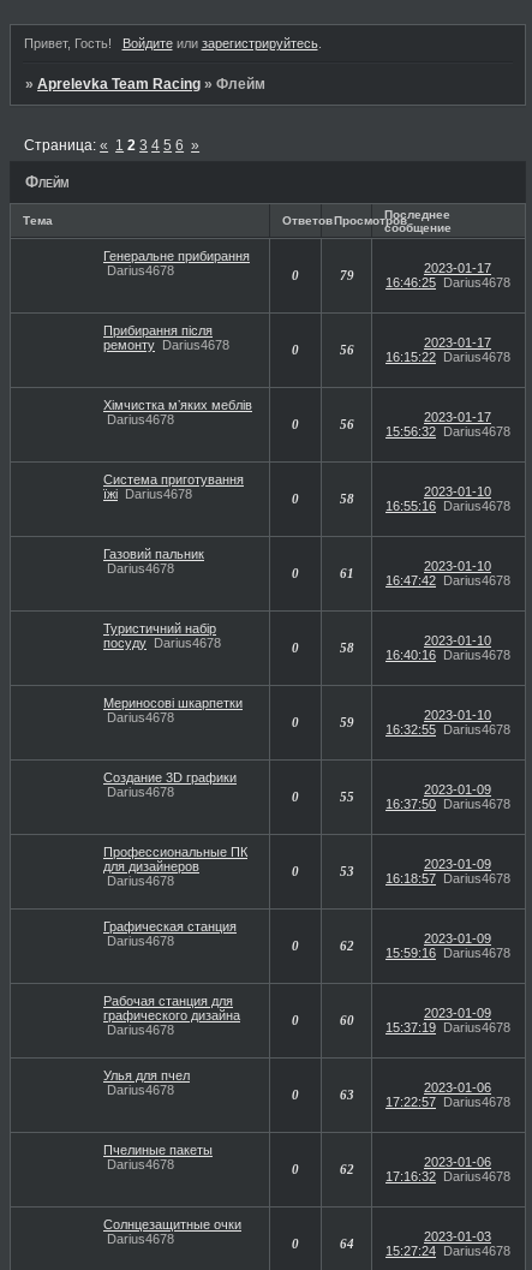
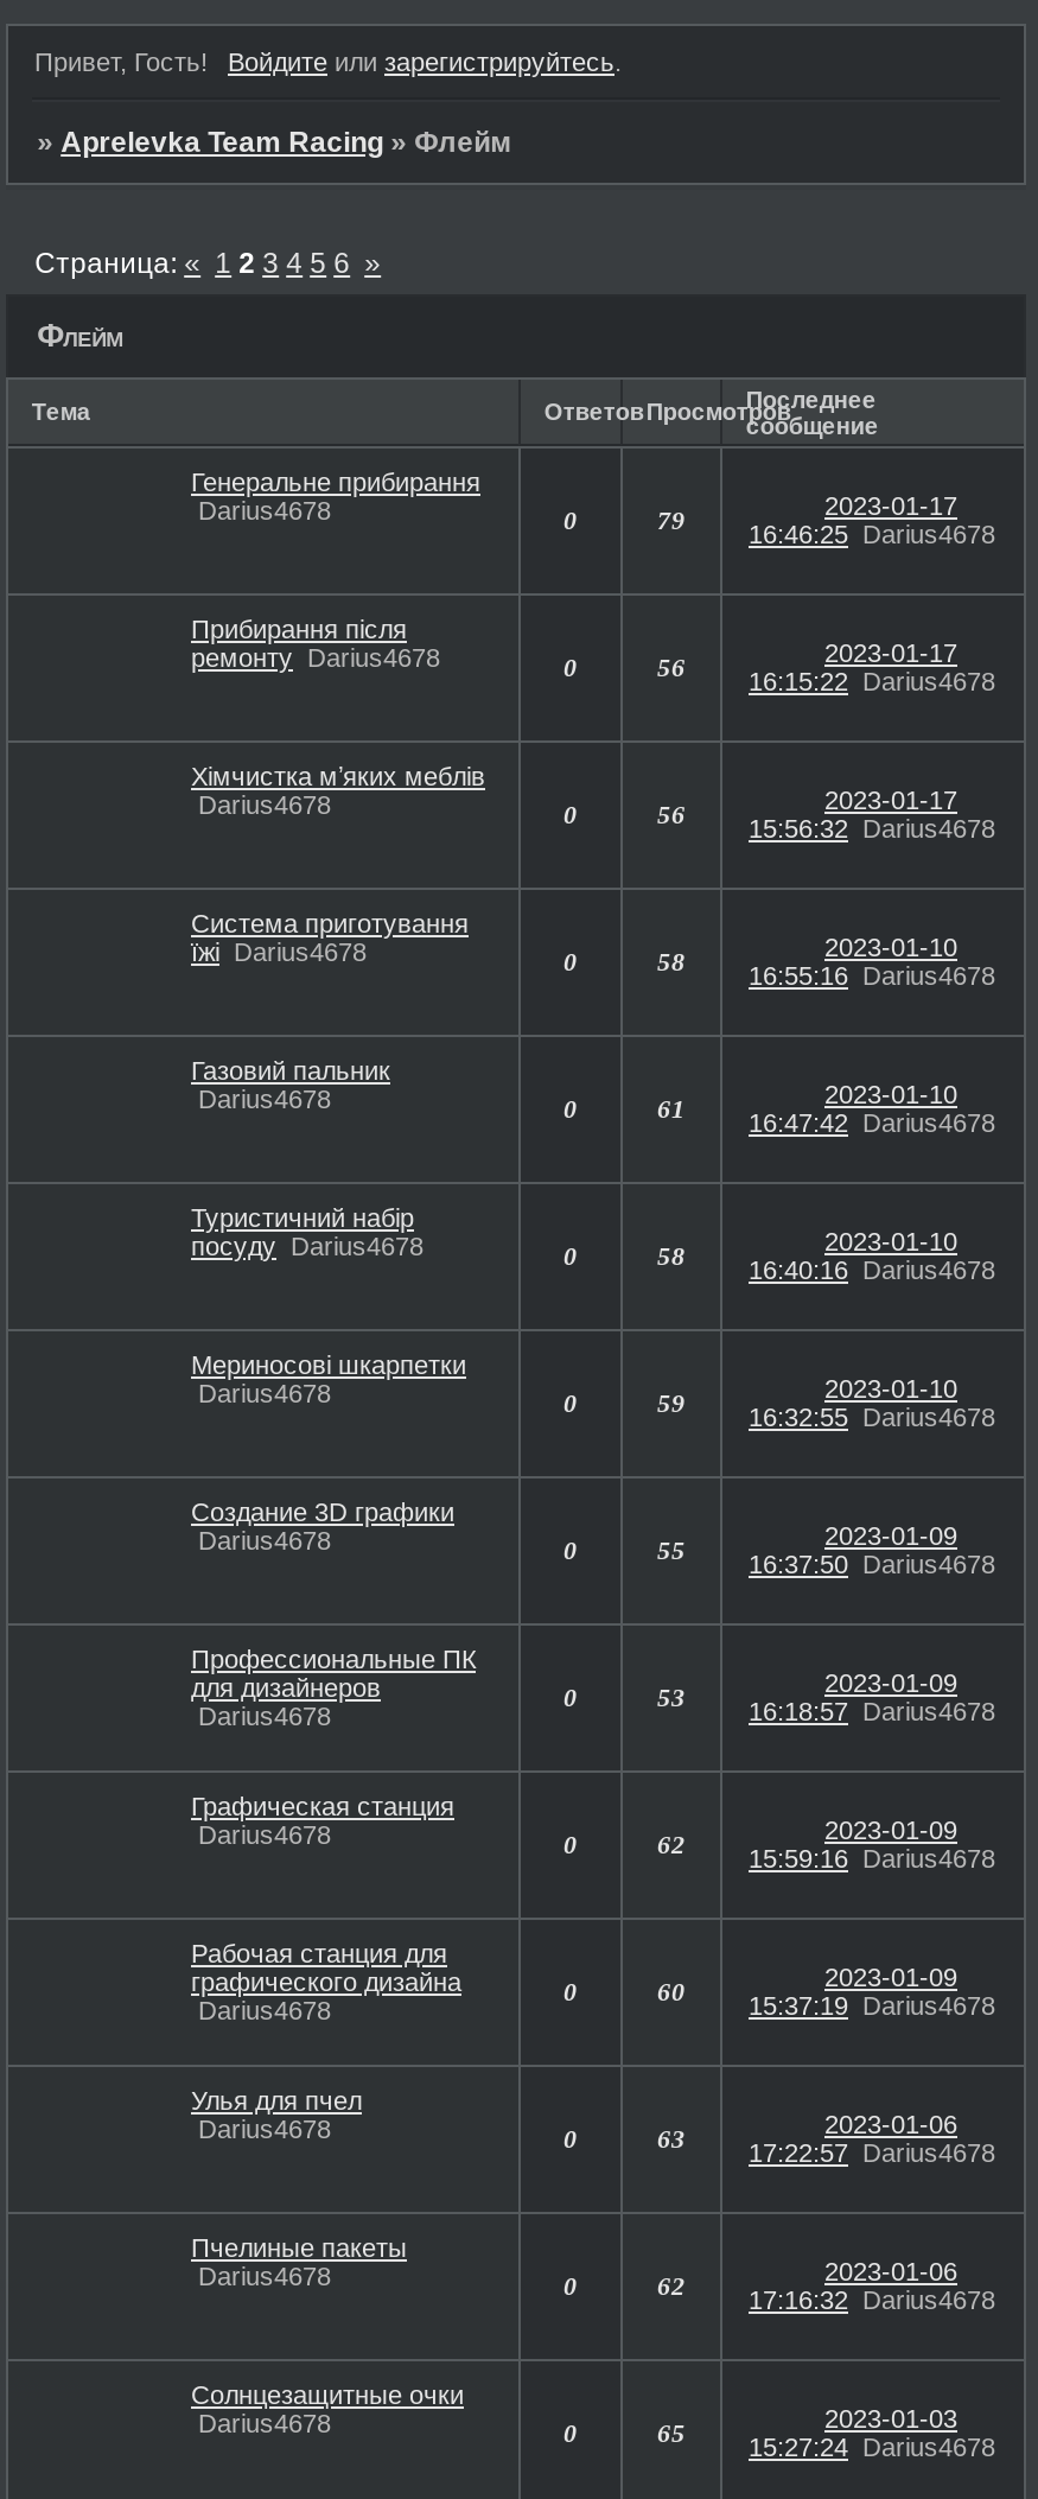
[339,1236,354,1250] 64 -> [657,2417,686,2446] 65

